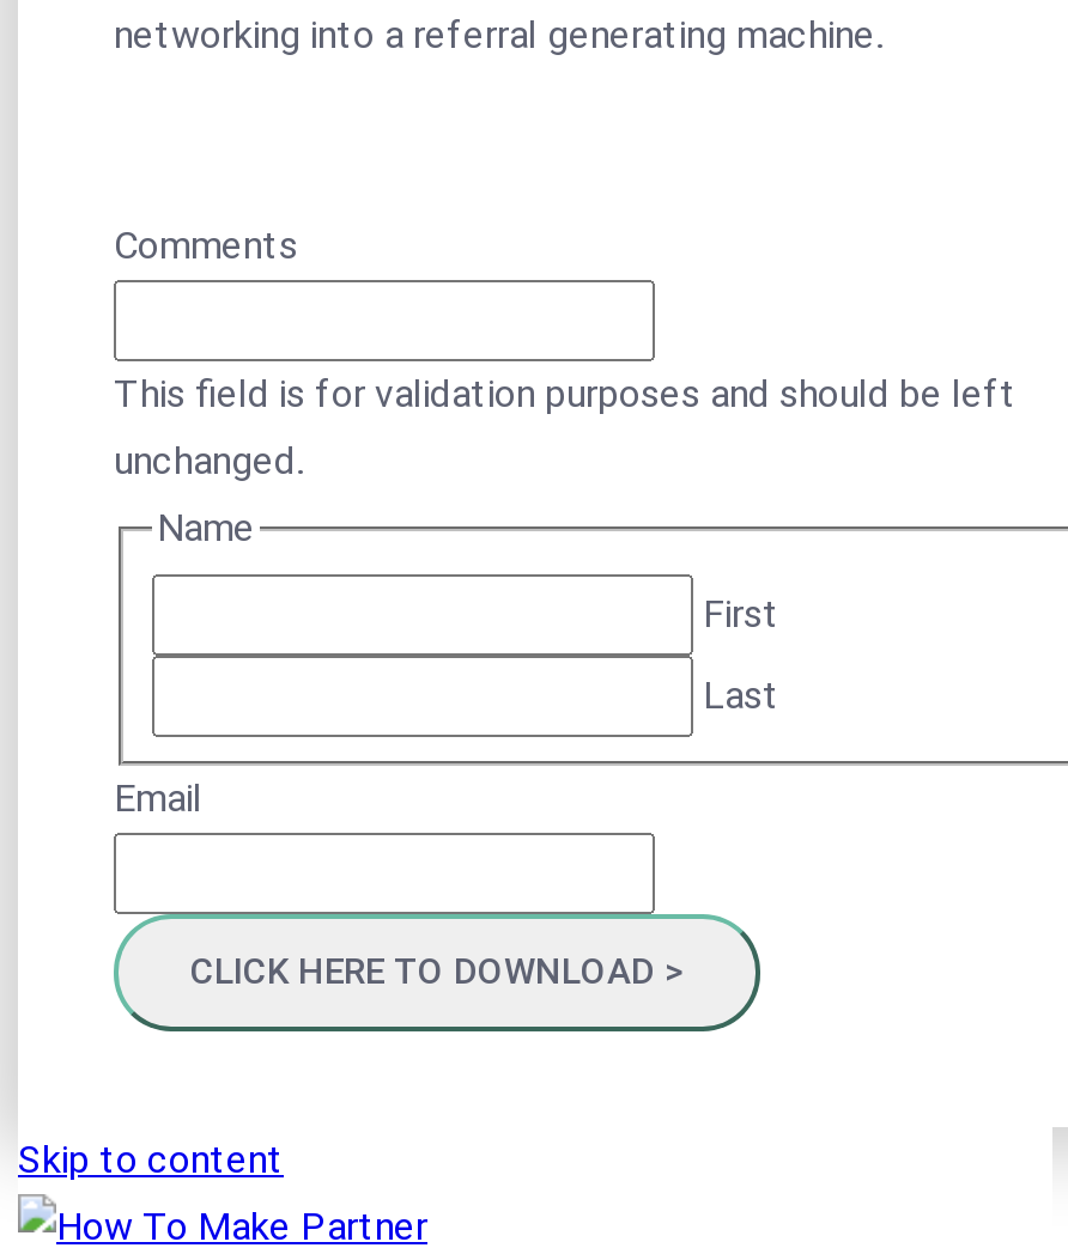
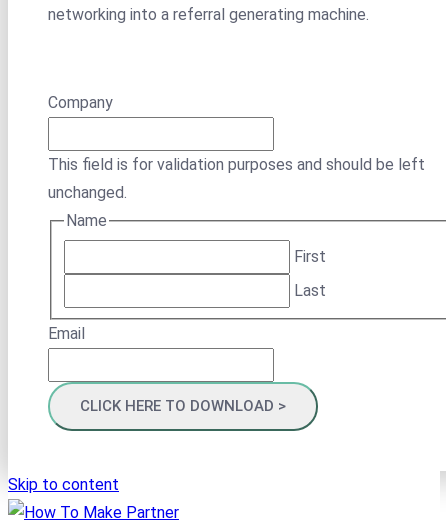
[114,221,298,267] Comments -> [48,92,113,111] Company

